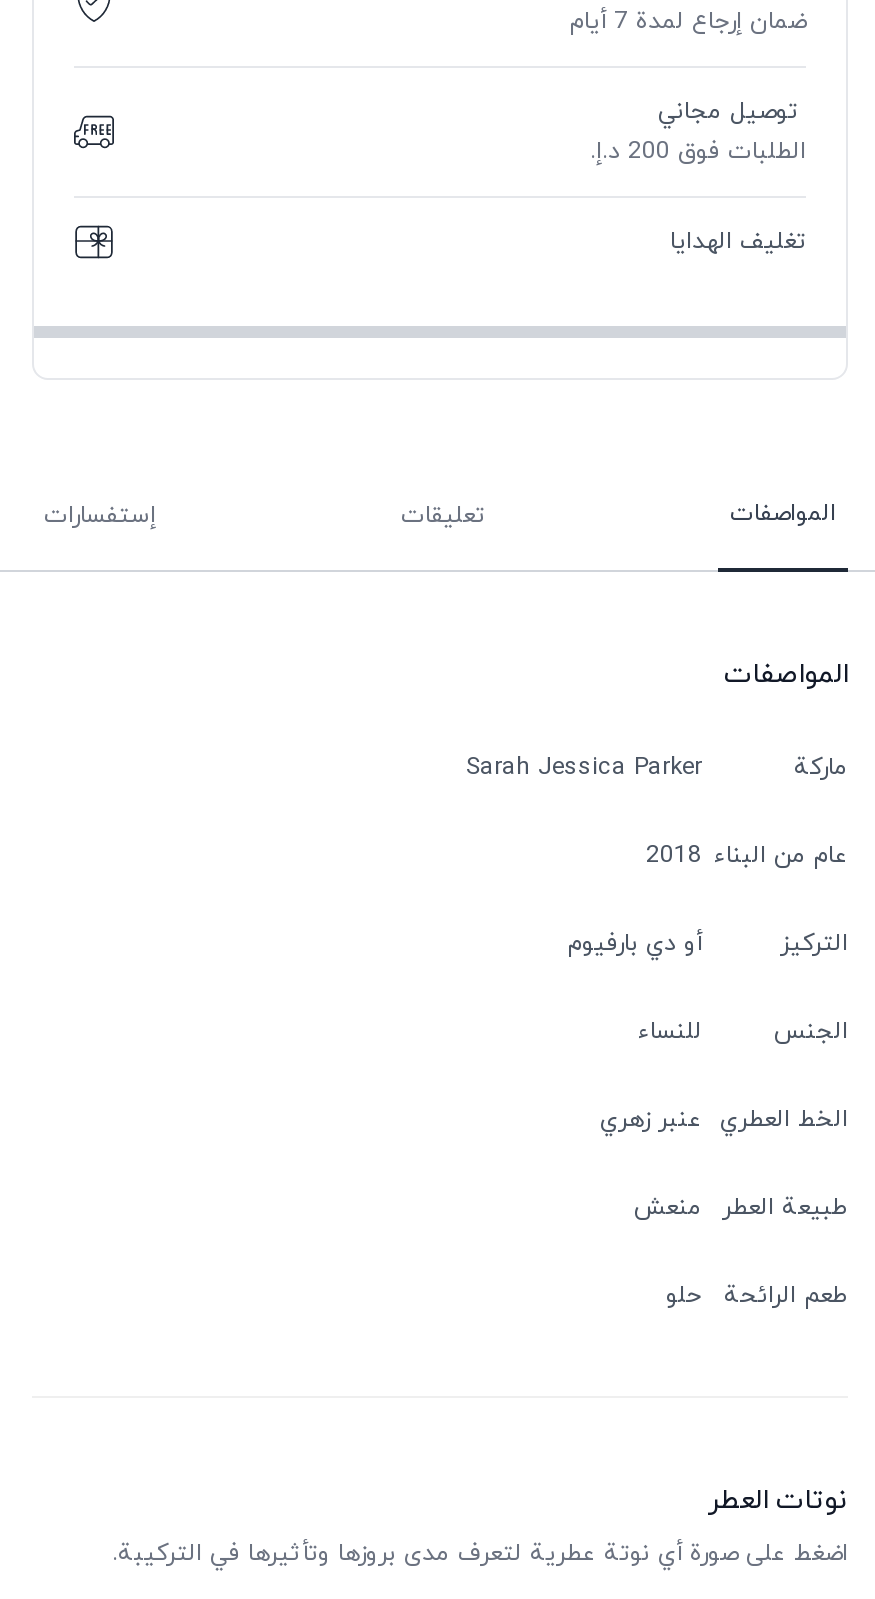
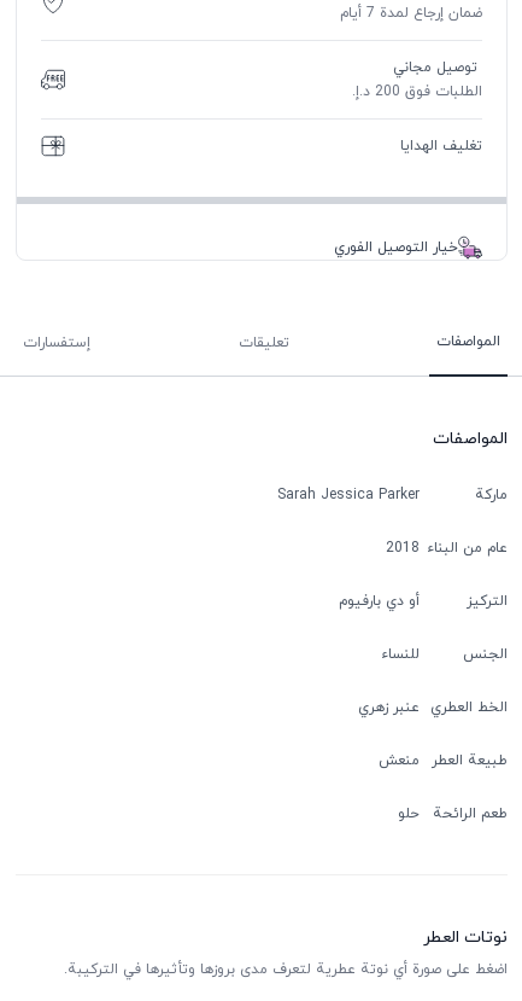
none -> [334,238,458,257] خيار التوصيل الفوري

